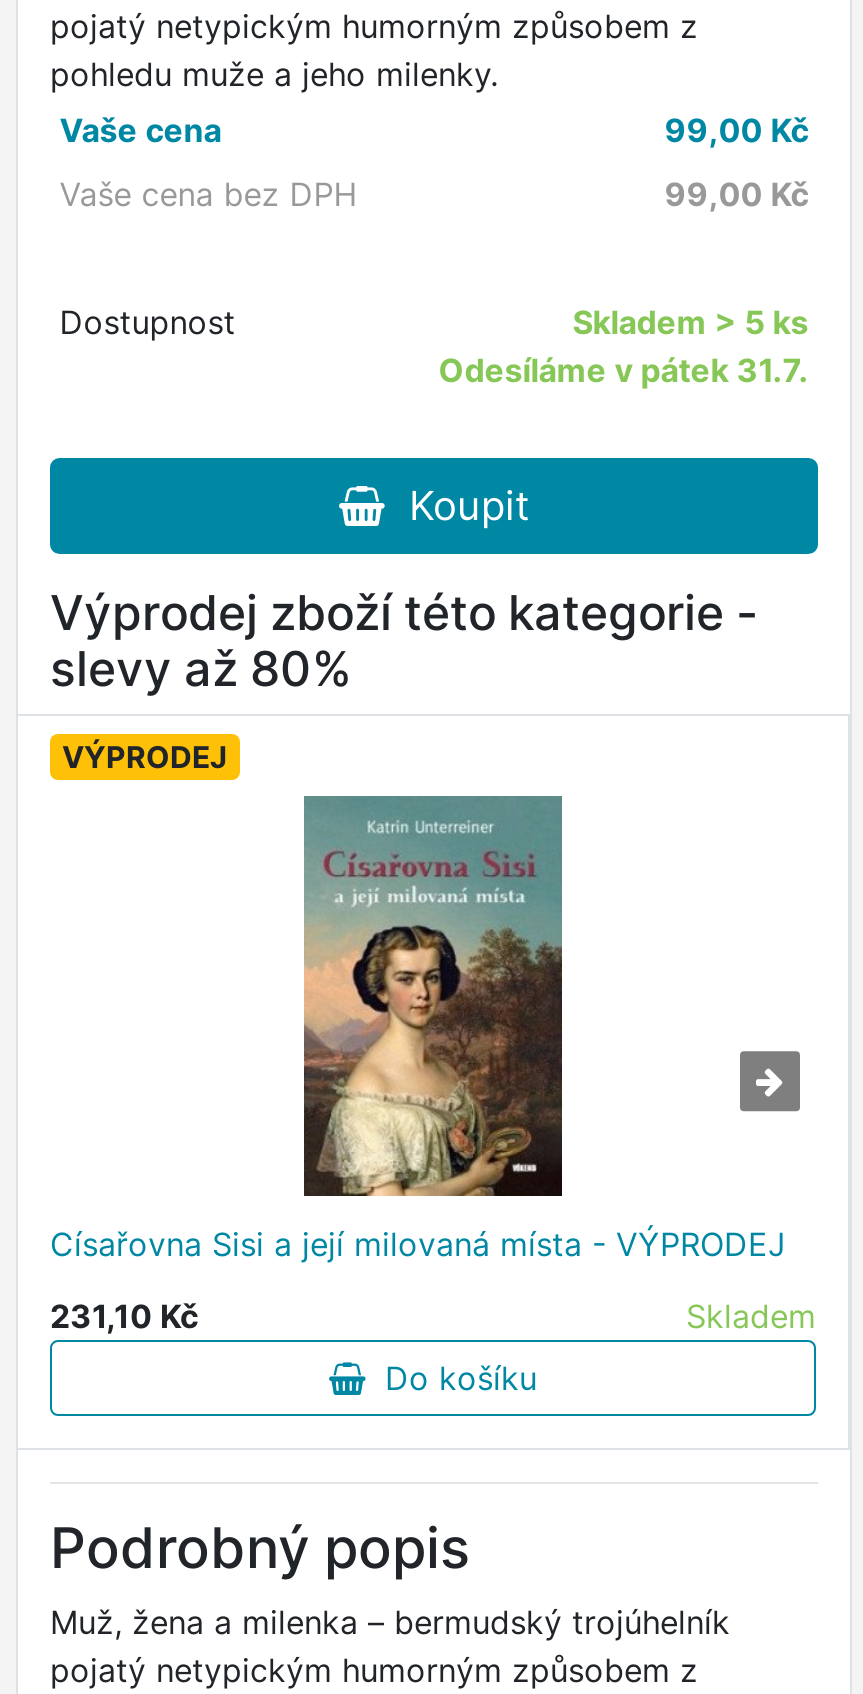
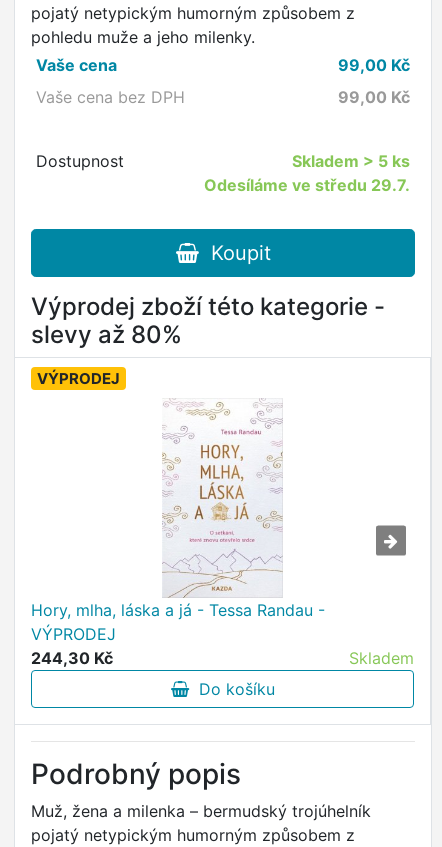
[438,350,808,390] Odesíláme v pátek 31.7. -> [204,175,410,195] Odesíláme ve středu 29.7.
[50,794,786,1336] [image] | Císařovna Sisi a její milovaná místa - VÝPRODEJ | 231,10 Kč -> [31,398,325,668] [image] | Hory, mlha, láska a já - Tessa Randau - | VÝPRODEJ | 244,30 Kč

